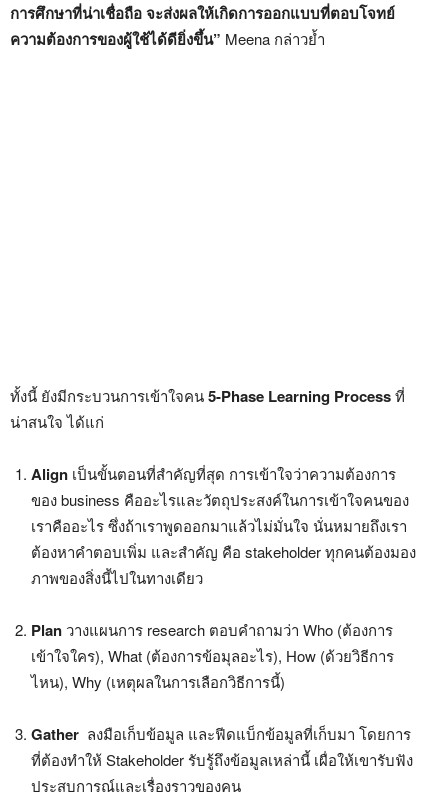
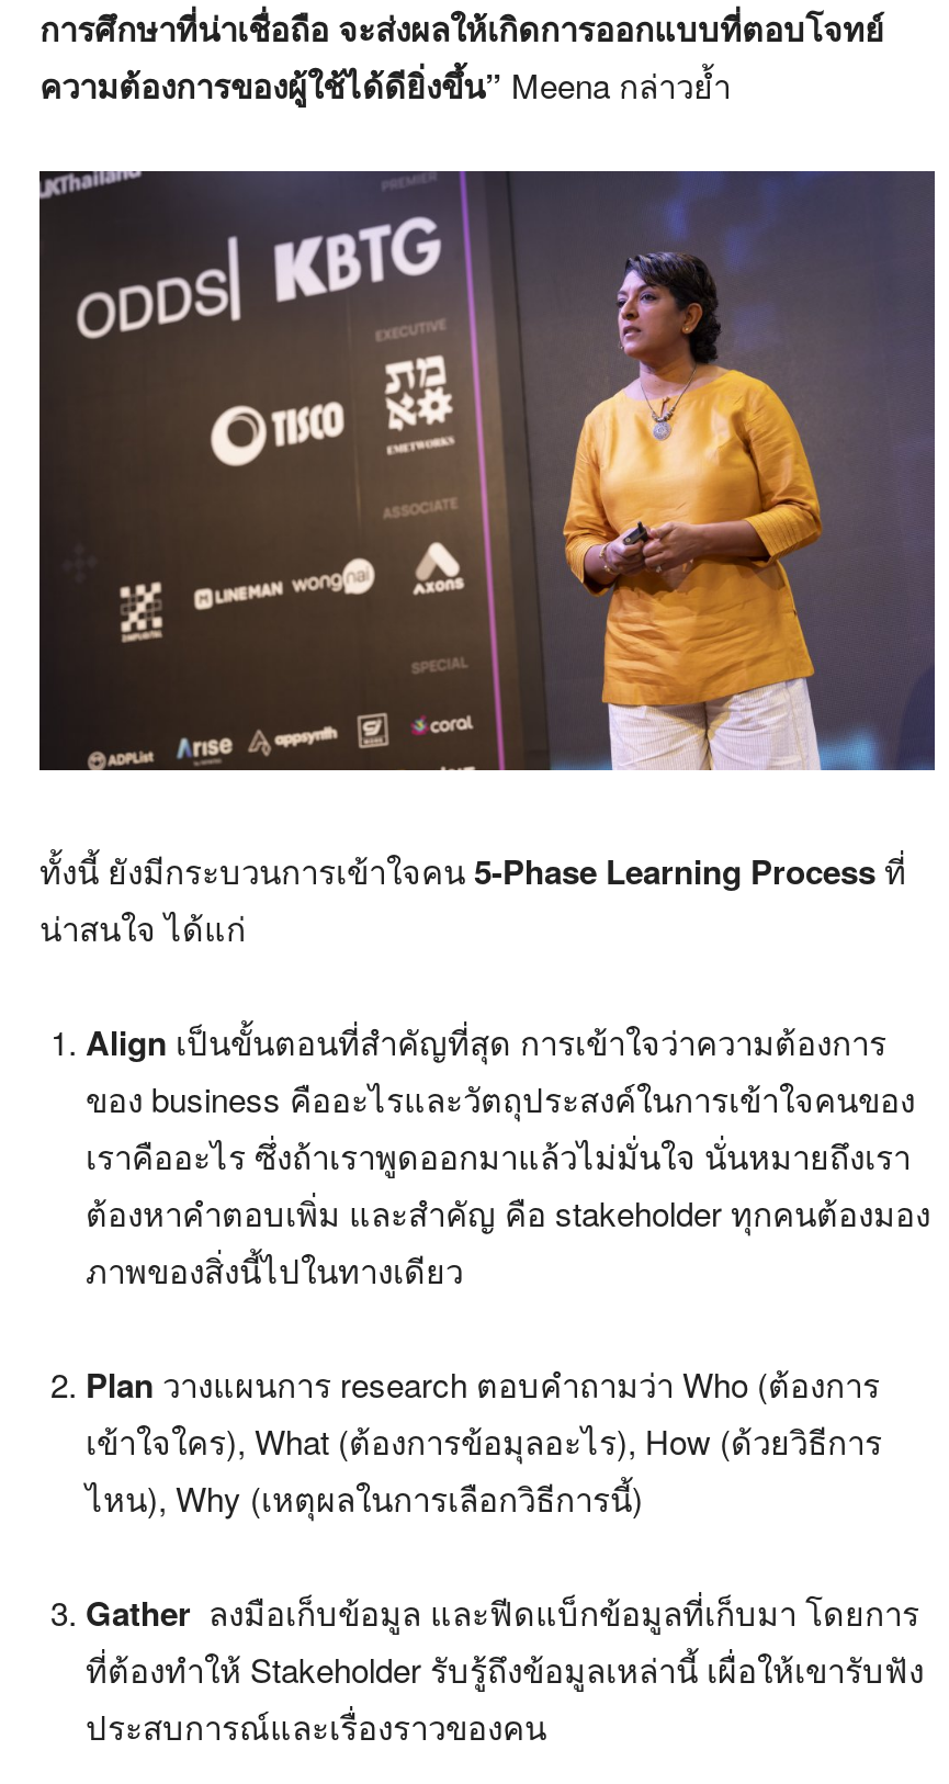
none -> [37,169,937,772] [image]

